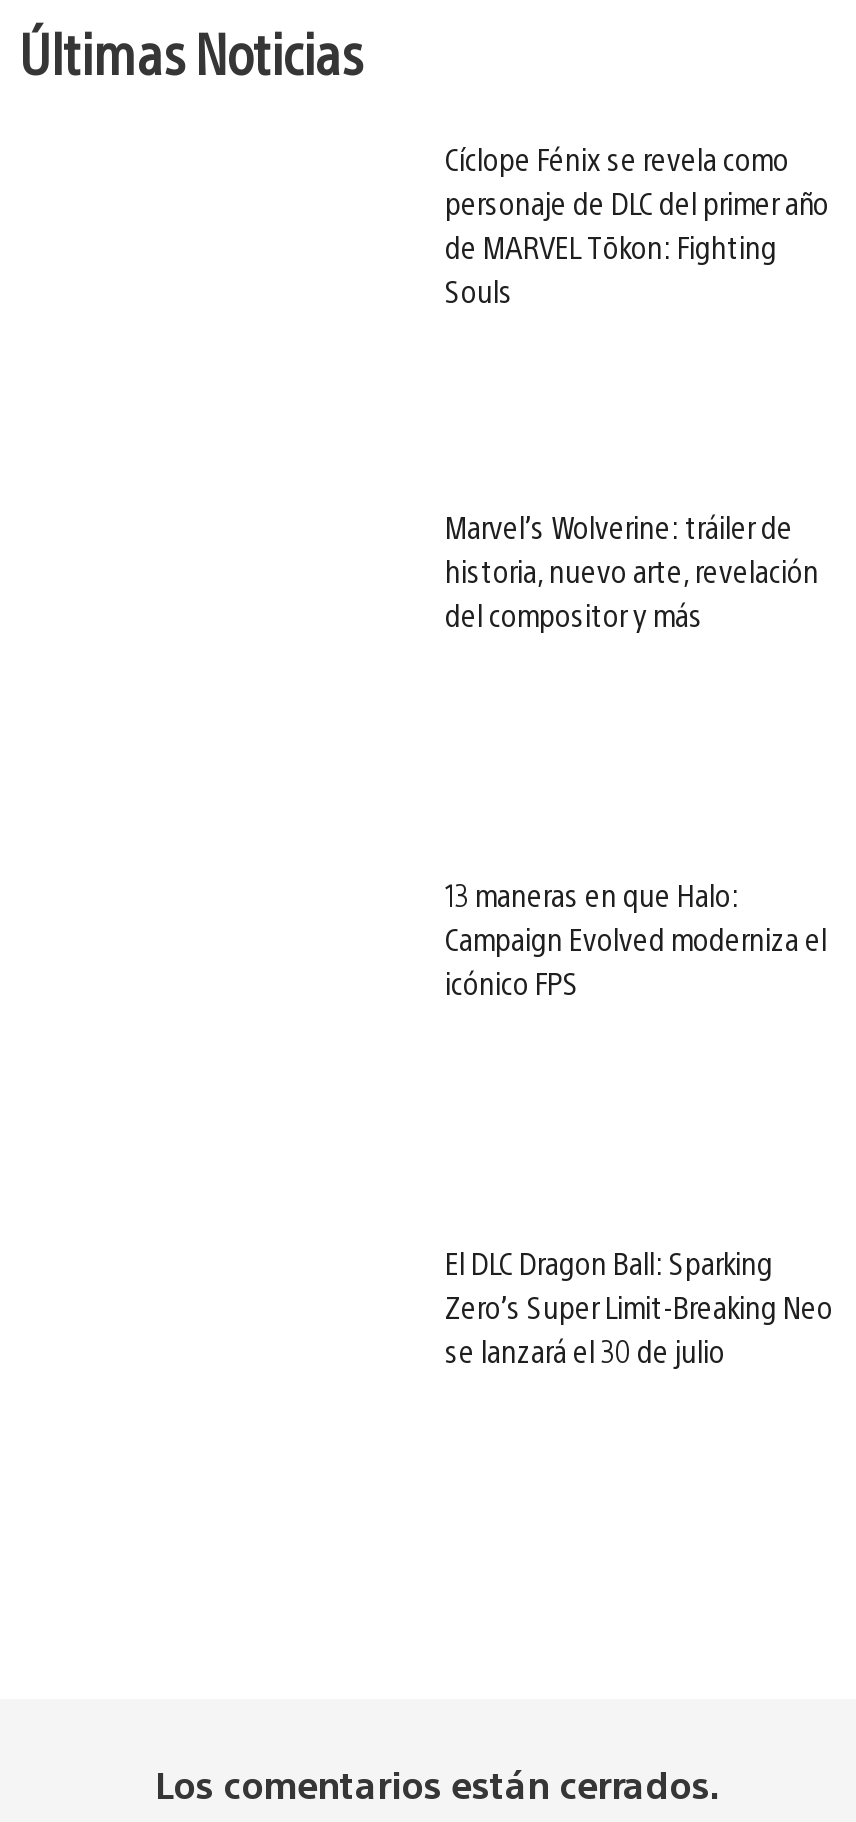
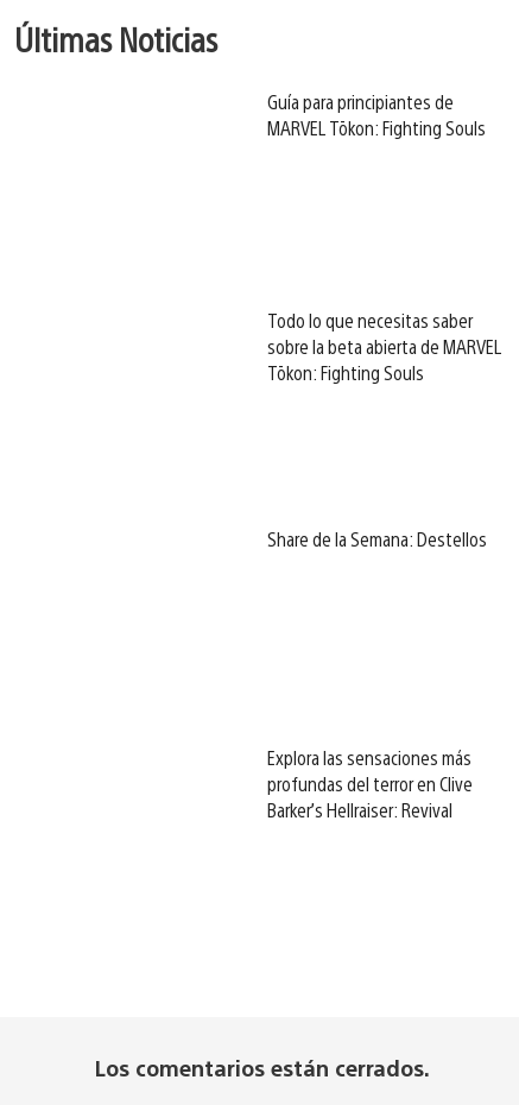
[445,137,829,311] Cíclope Fénix se revela como | personaje de DLC del primer año | de MARVEL Tōkon: Fighting | Souls -> [267,89,486,140] Guía para principiantes de | MARVEL Tōkon: Fighting Souls
[445,505,819,635] Marvel’s Wolverine: tráiler de | historia, nuevo arte, revelación | del compositor y más -> [267,307,501,385] Todo lo que necesitas saber | sobre la beta abierta de MARVEL | Tōkon: Fighting Souls
[445,873,827,1003] 13 maneras en que Halo: | Campaign Evolved moderniza el | icónico FPS -> [267,526,487,551] Share de la Semana: Destellos
[445,1241,833,1371] El DLC Dragon Ball: Sparking | Zero’s Super Limit-Breaking Neo | se lanzará el 30 de julio -> [267,745,473,822] Explora las sensaciones más | profundas del terror en Clive | Barker’s Hellraiser: Revival

